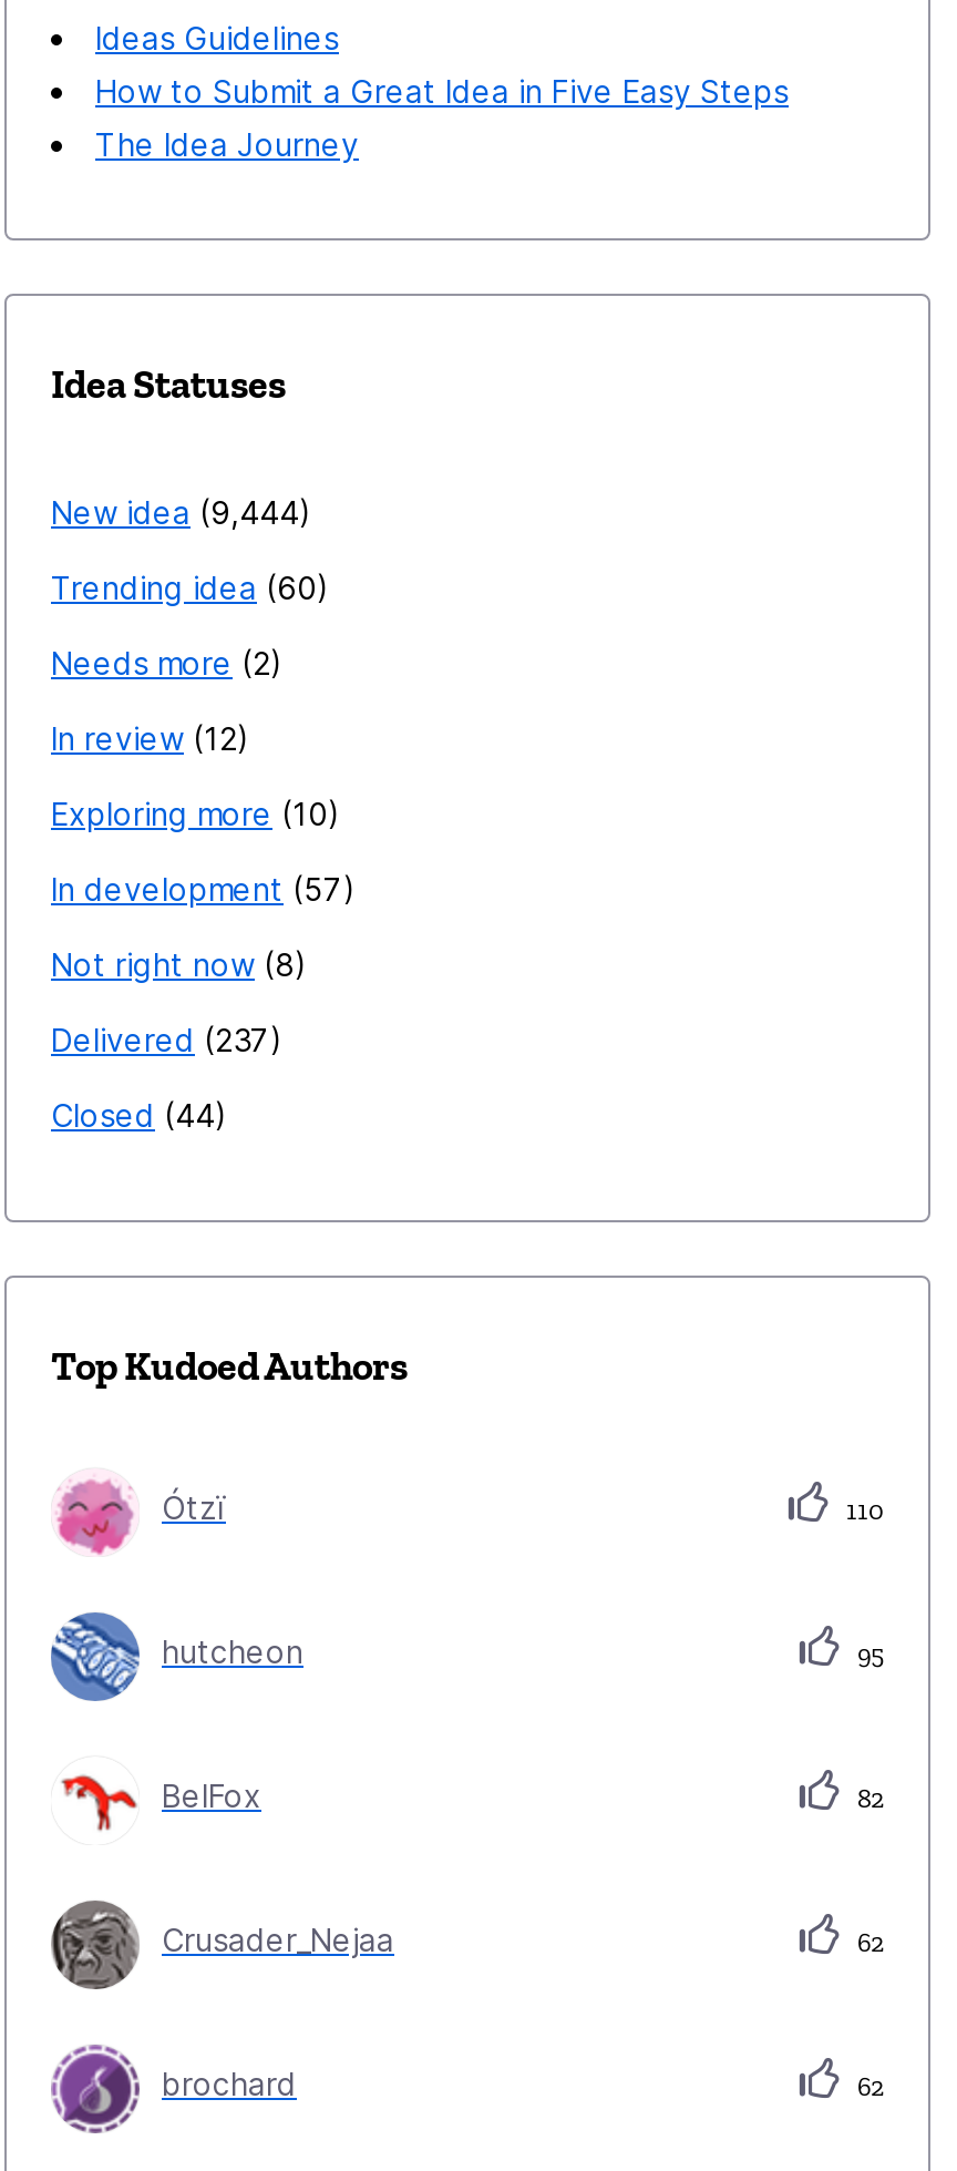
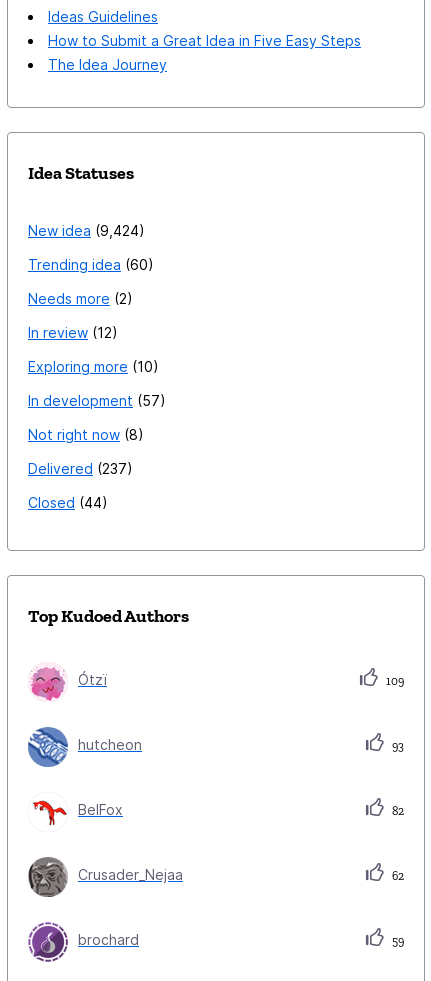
[51,493,299,531] New idea 9,444 -> [28,222,139,239] New idea 9,424
[840,1495,884,1526] 110 -> [383,674,404,688] 109
[851,1639,884,1670] 95 -> [389,739,404,753] 93
[851,2071,884,2102] 62 -> [389,934,404,948] 59

